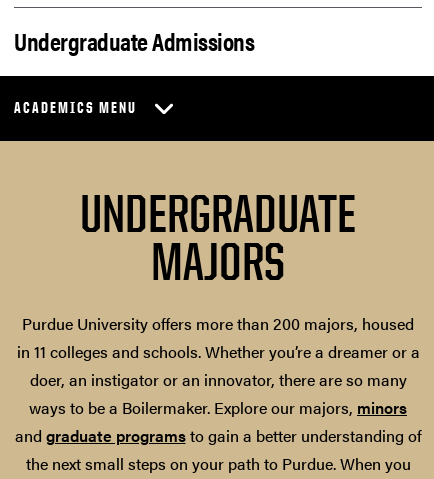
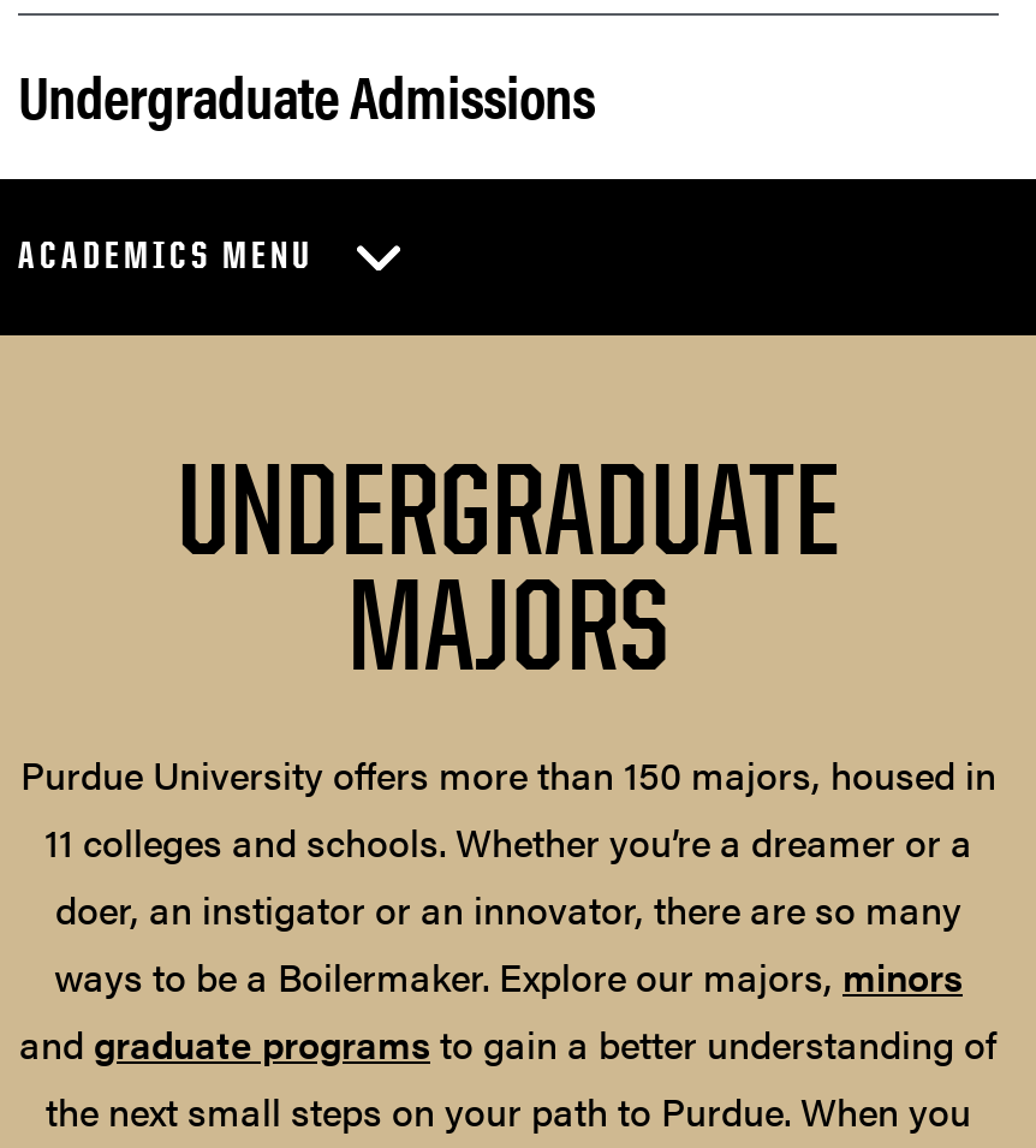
[16,312,419,363] Purdue University offers more than 200 majors, housed | in 11 colleges and schools. Whether you’re a dreamer or a -> [20,747,996,870] Purdue University offers more than 150 majors, housed in | 11 colleges and schools. Whether you’re a dreamer or a

